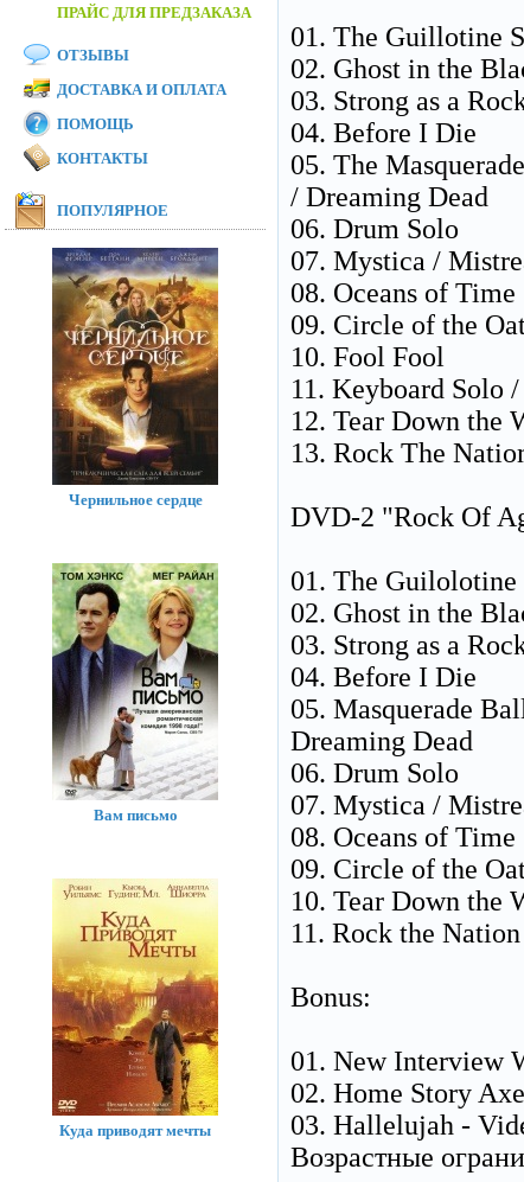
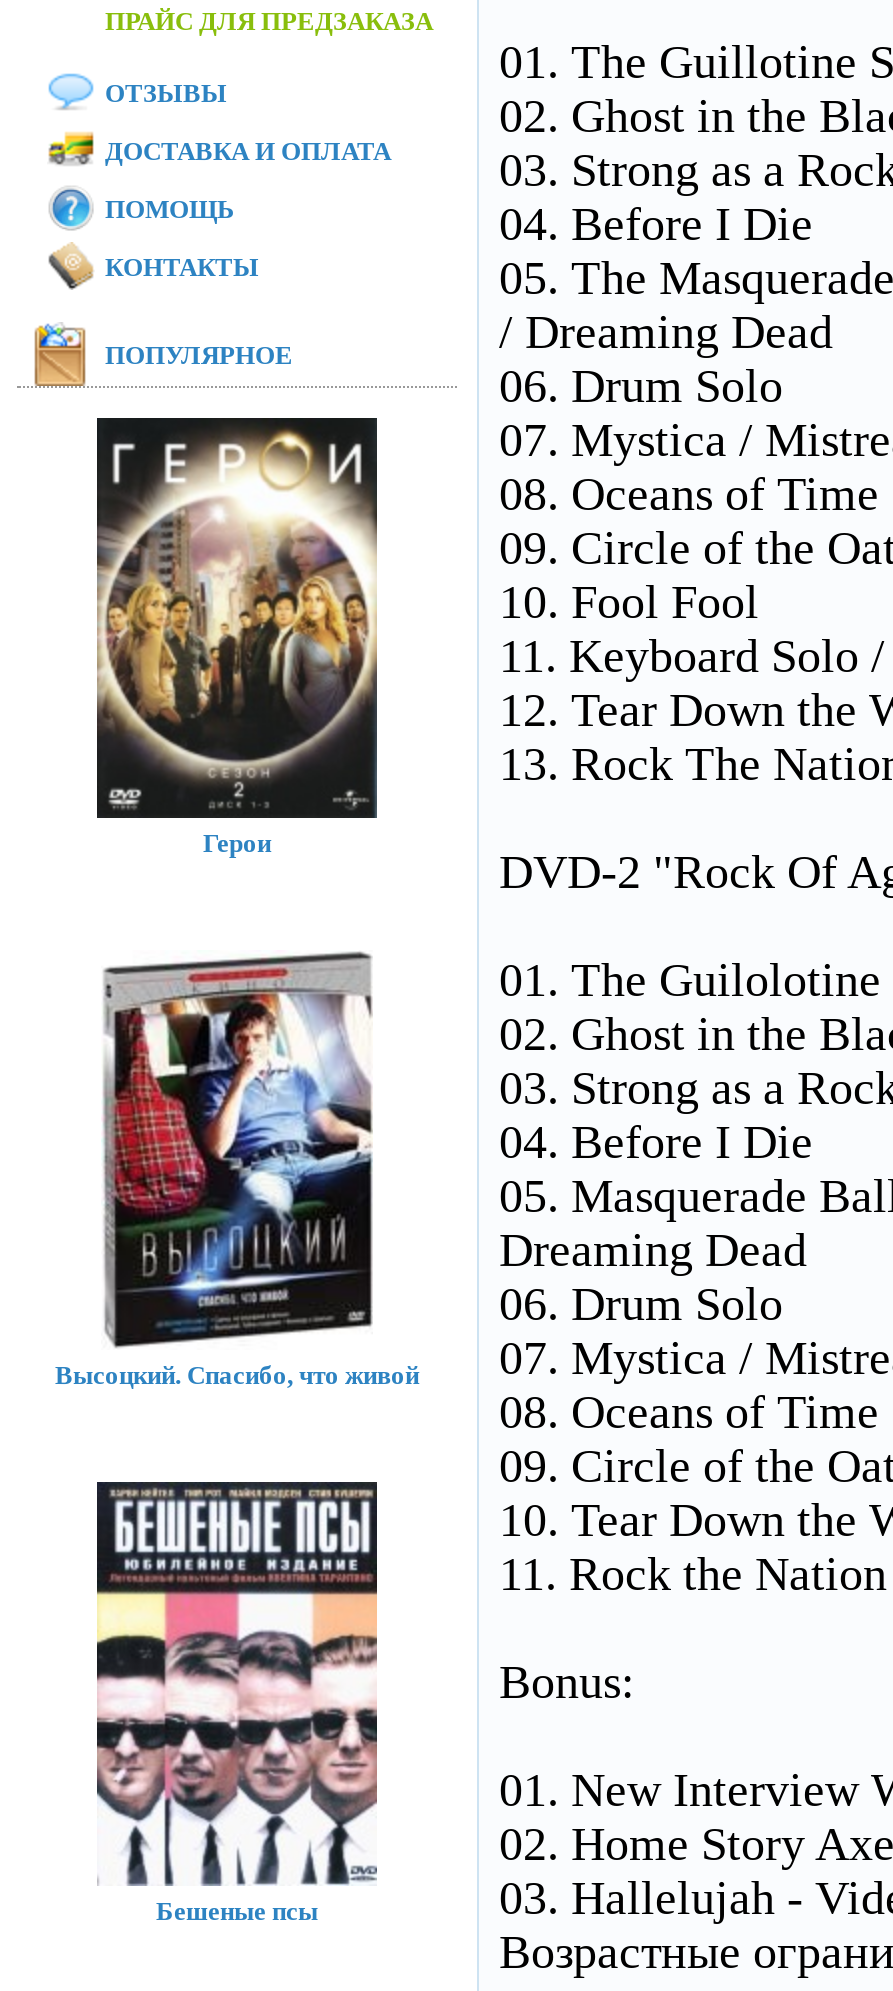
[51,247,219,509] [image] | Чернильное сердце -> [95,416,379,858] [image] | Герои
[51,562,219,824] [image] | Вам письмо -> [55,950,419,1390] [image] | Высоцкий. Спасибо, что живой
[51,878,219,1139] [image] | Куда приводят мечты -> [95,1480,379,1926] [image] | Бешеные псы

